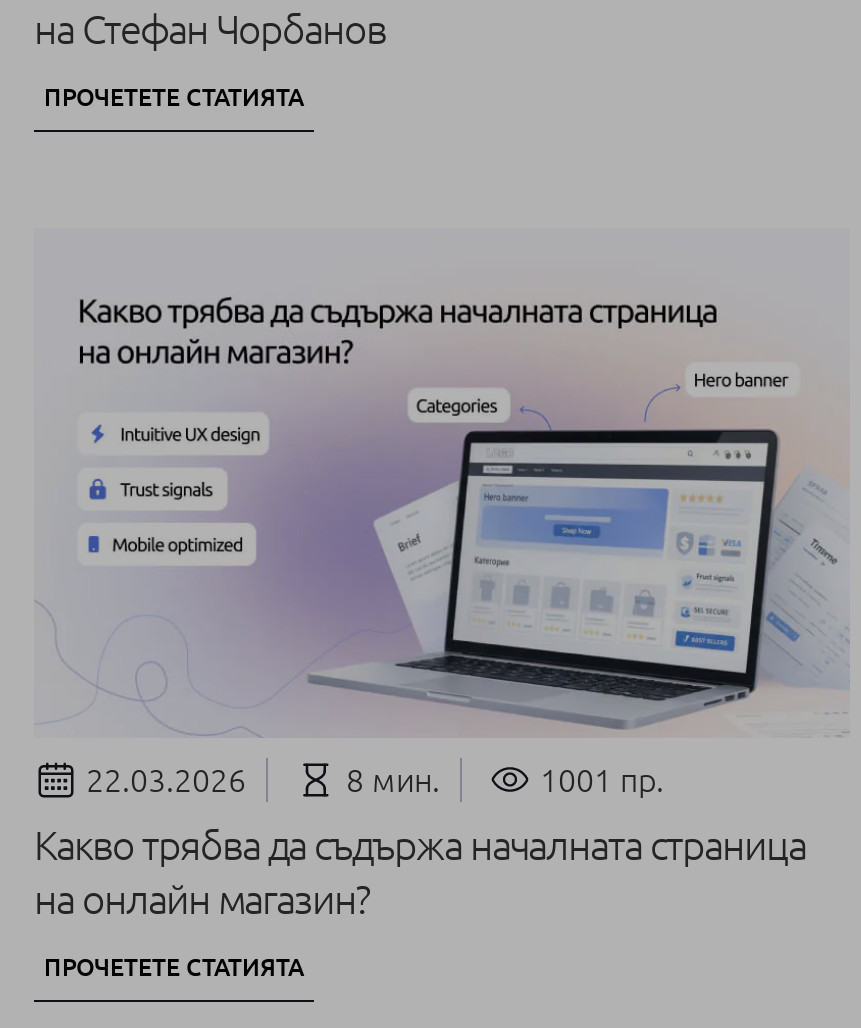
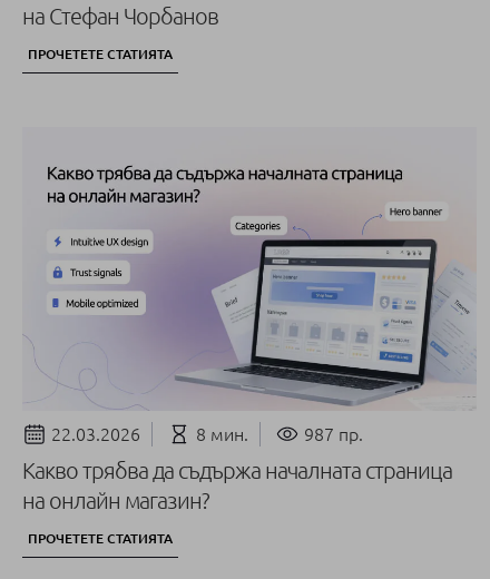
[532,762,664,798] 1001 пр. -> [300,424,363,444] 987 пр.

